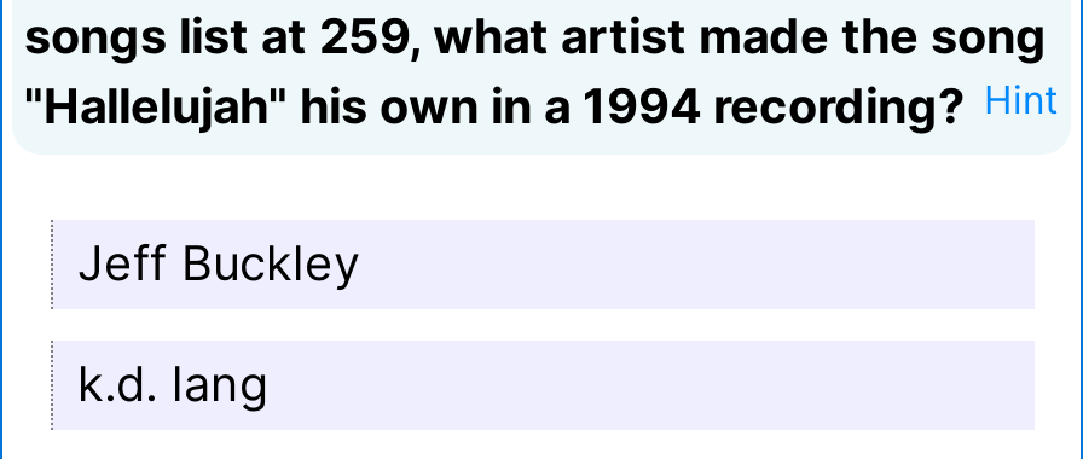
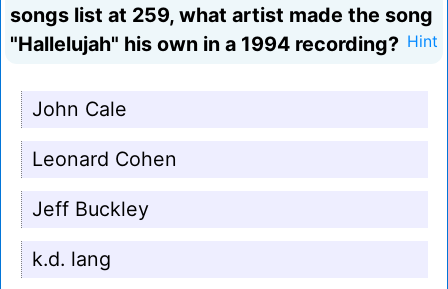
none -> [32,97,177,171] John Cale | Leonard Cohen

